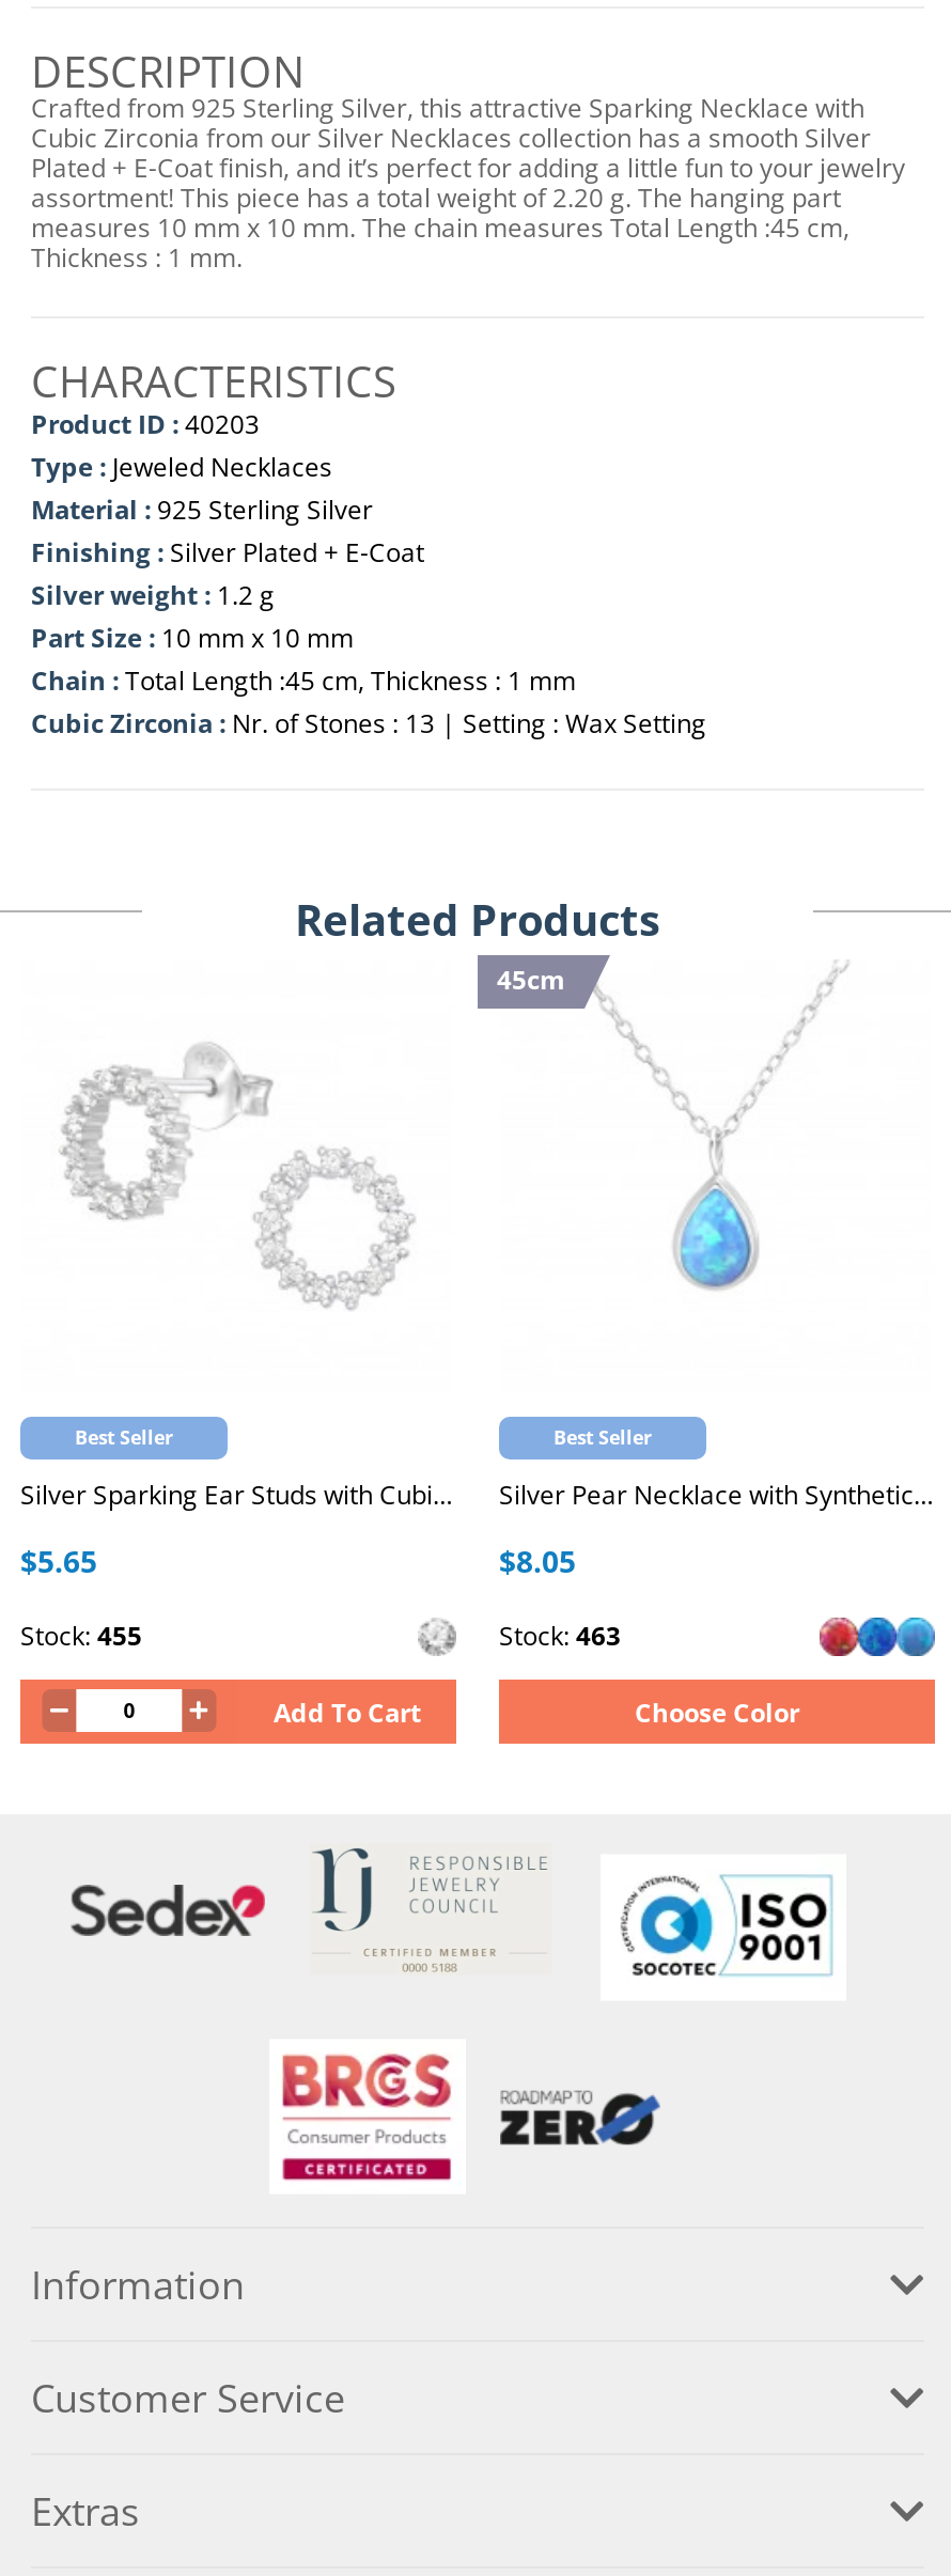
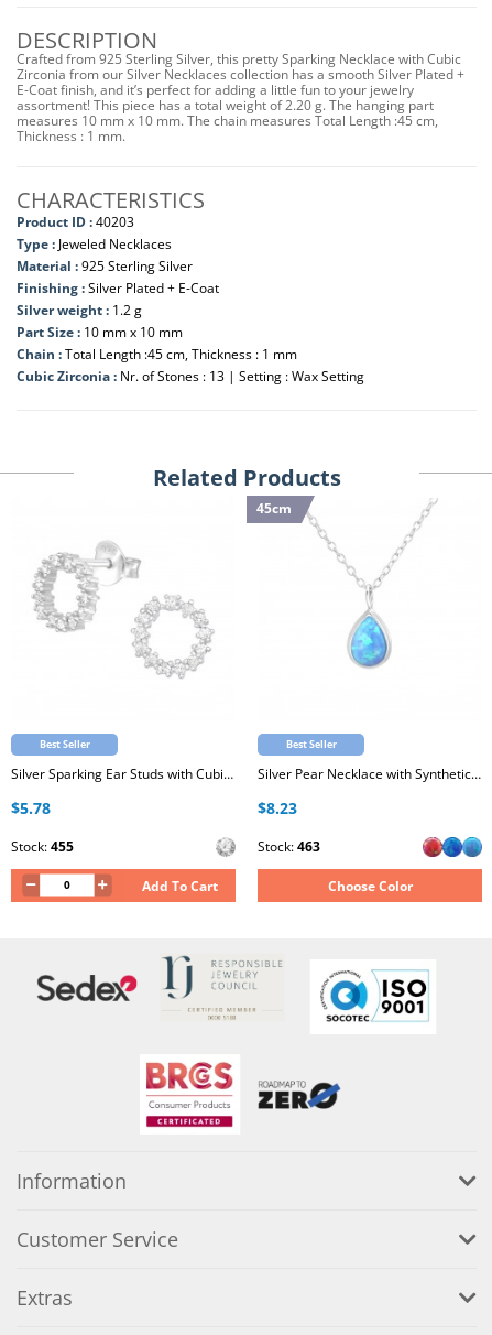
[31,89,905,185] Crafted from 925 Sterling Silver, this attractive Sparking Necklace with | Cubic Zirconia from our Silver Necklaces collection has a smooth Silver | Plated + E-Coat finish, and it’s perfect for adding a little fun to your jewelry -> [17,49,464,99] Crafted from 925 Sterling Silver, this pretty Sparking Necklace with Cubic | Zirconia from our Silver Necklaces collection has a smooth Silver Plated + | E-Coat finish, and it’s perfect for adding a little fun to your jewelry
[20,1540,97,1580] $5.65 -> [11,797,51,818] $5.78
[499,1540,576,1580] $8.05 -> [258,797,297,818] $8.23

